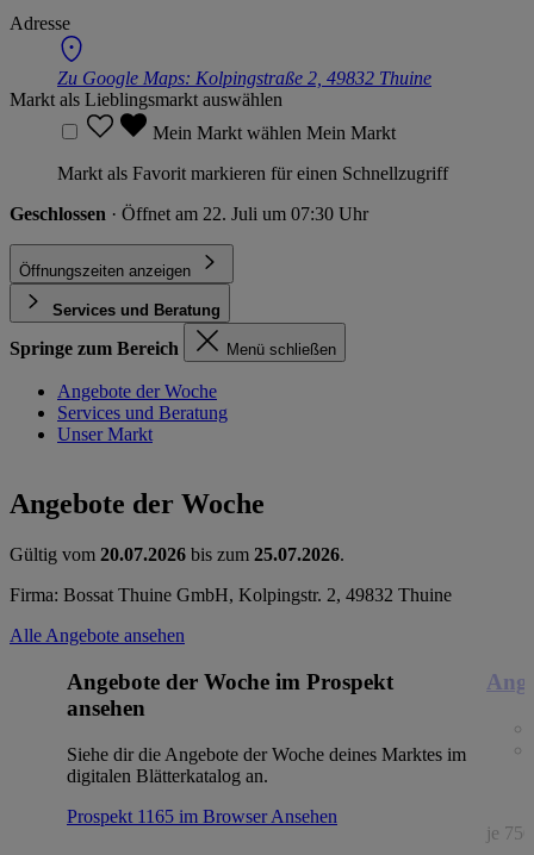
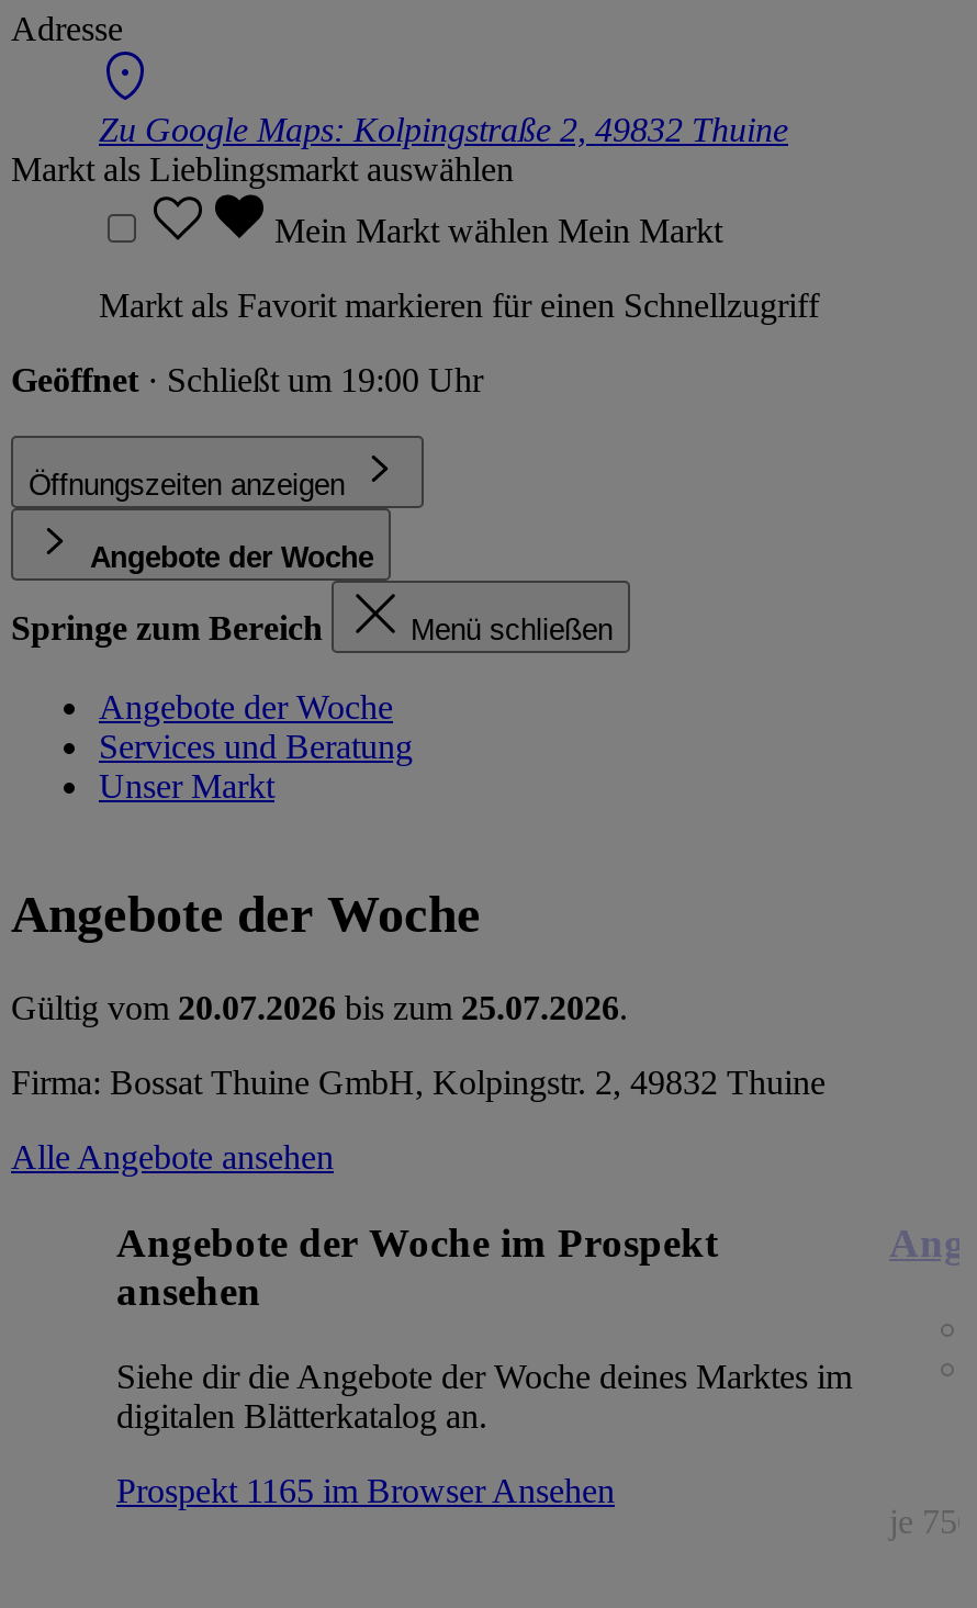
[10,203,368,223] Geschlossen · Öffnet am 22. Juli um 07:30 Uhr -> [11,360,483,397] Geöffnet · Schließt um 19:00 Uhr
[52,301,221,319] Services und Beratung -> [90,540,373,573] Angebote der Woche

